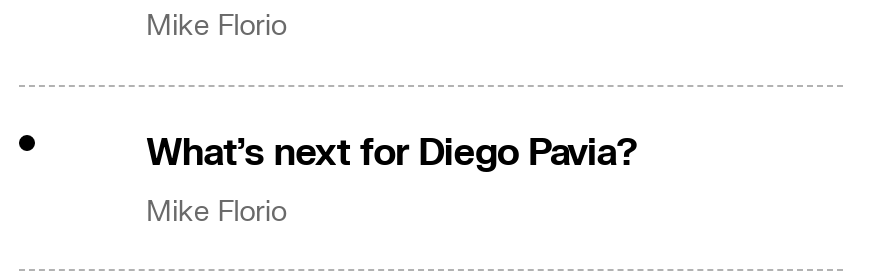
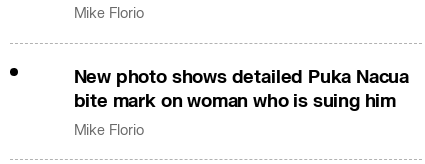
[146,128,638,176] What’s next for Diego Pavia? -> [73,65,409,113] New photo shows detailed Puka Nacua | bite mark on woman who is suing him

